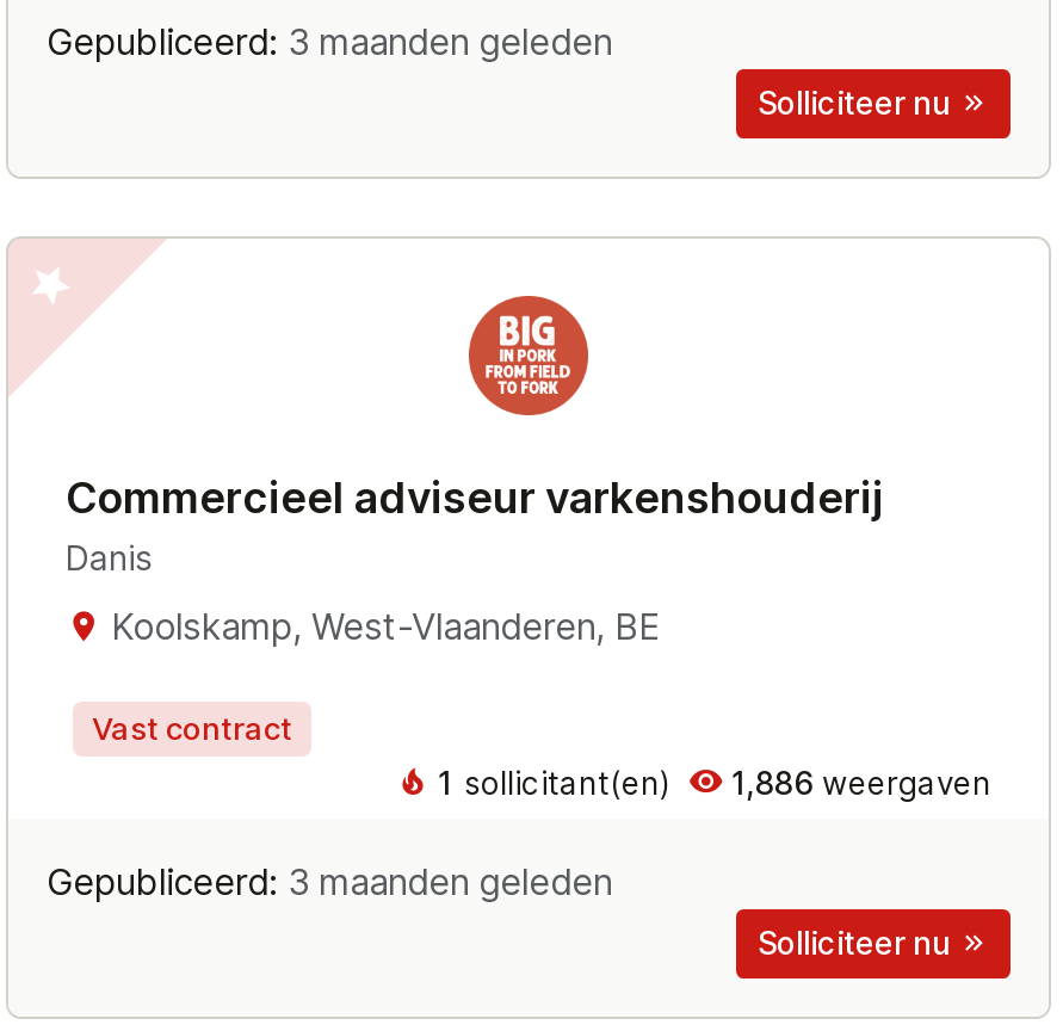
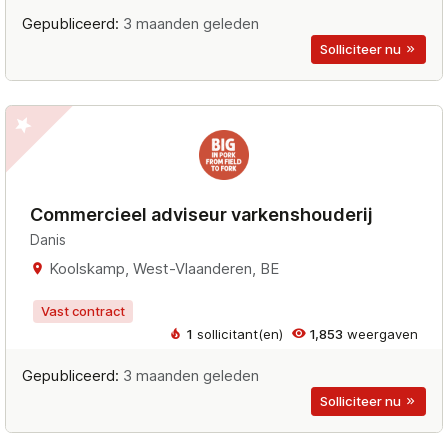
[431,764,991,802] 1 sollicitant(en) 1,886 weergaven -> [183,326,418,342] 1 sollicitant(en) 1,853 weergaven

